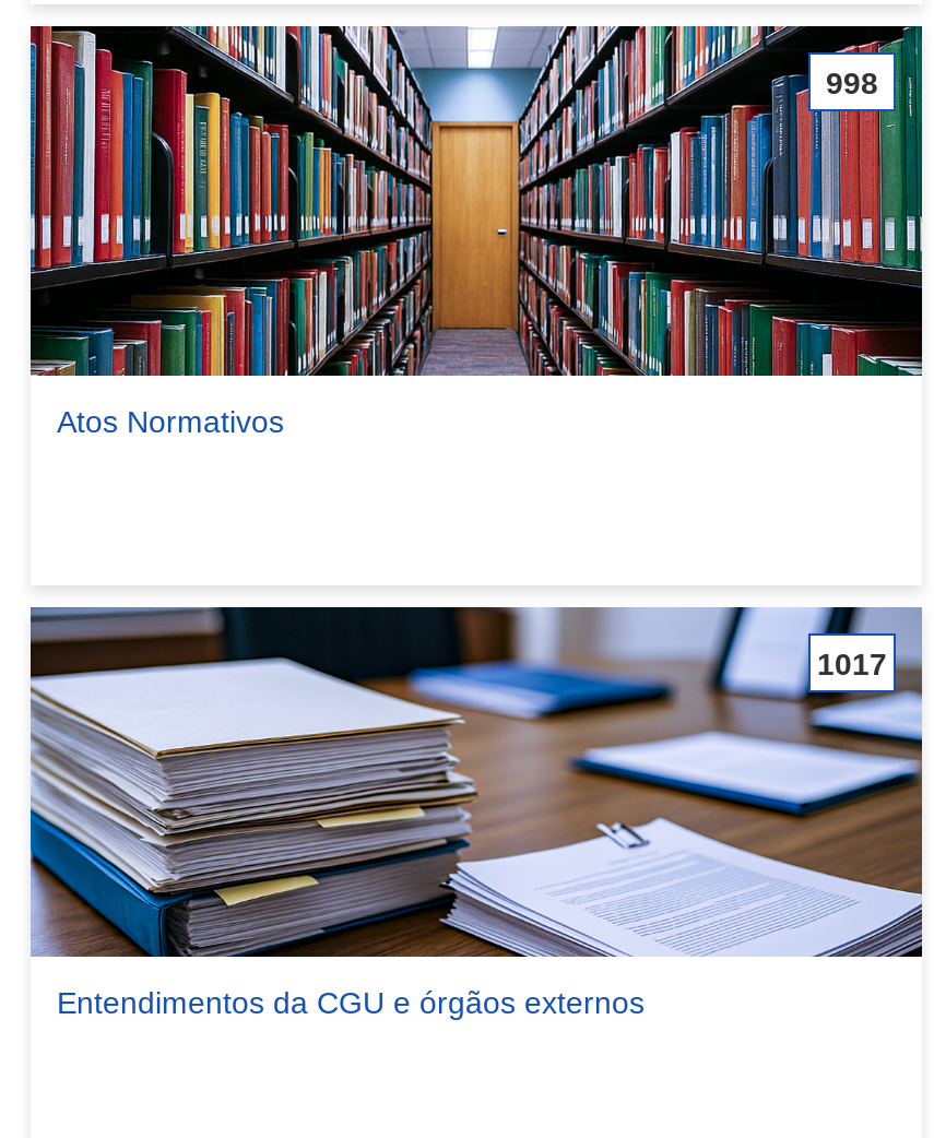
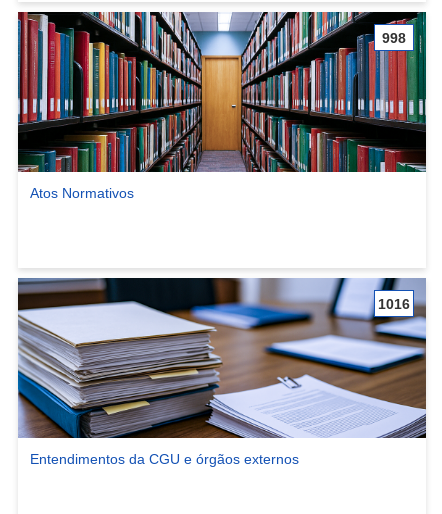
[817,645,887,680] 1017 -> [378,295,410,311] 1016

